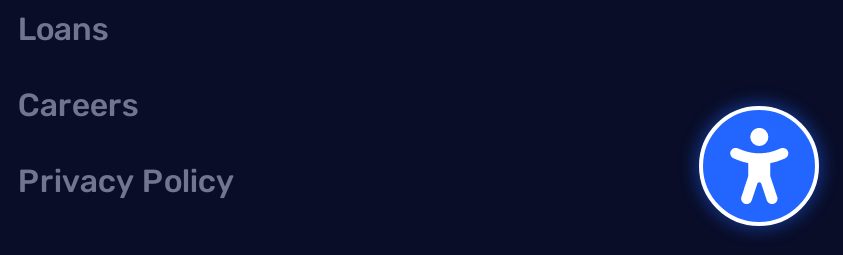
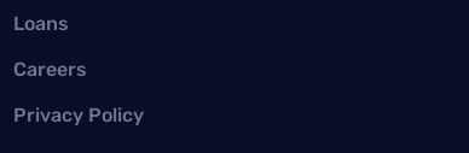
[693,99,825,233] [image] -> none

